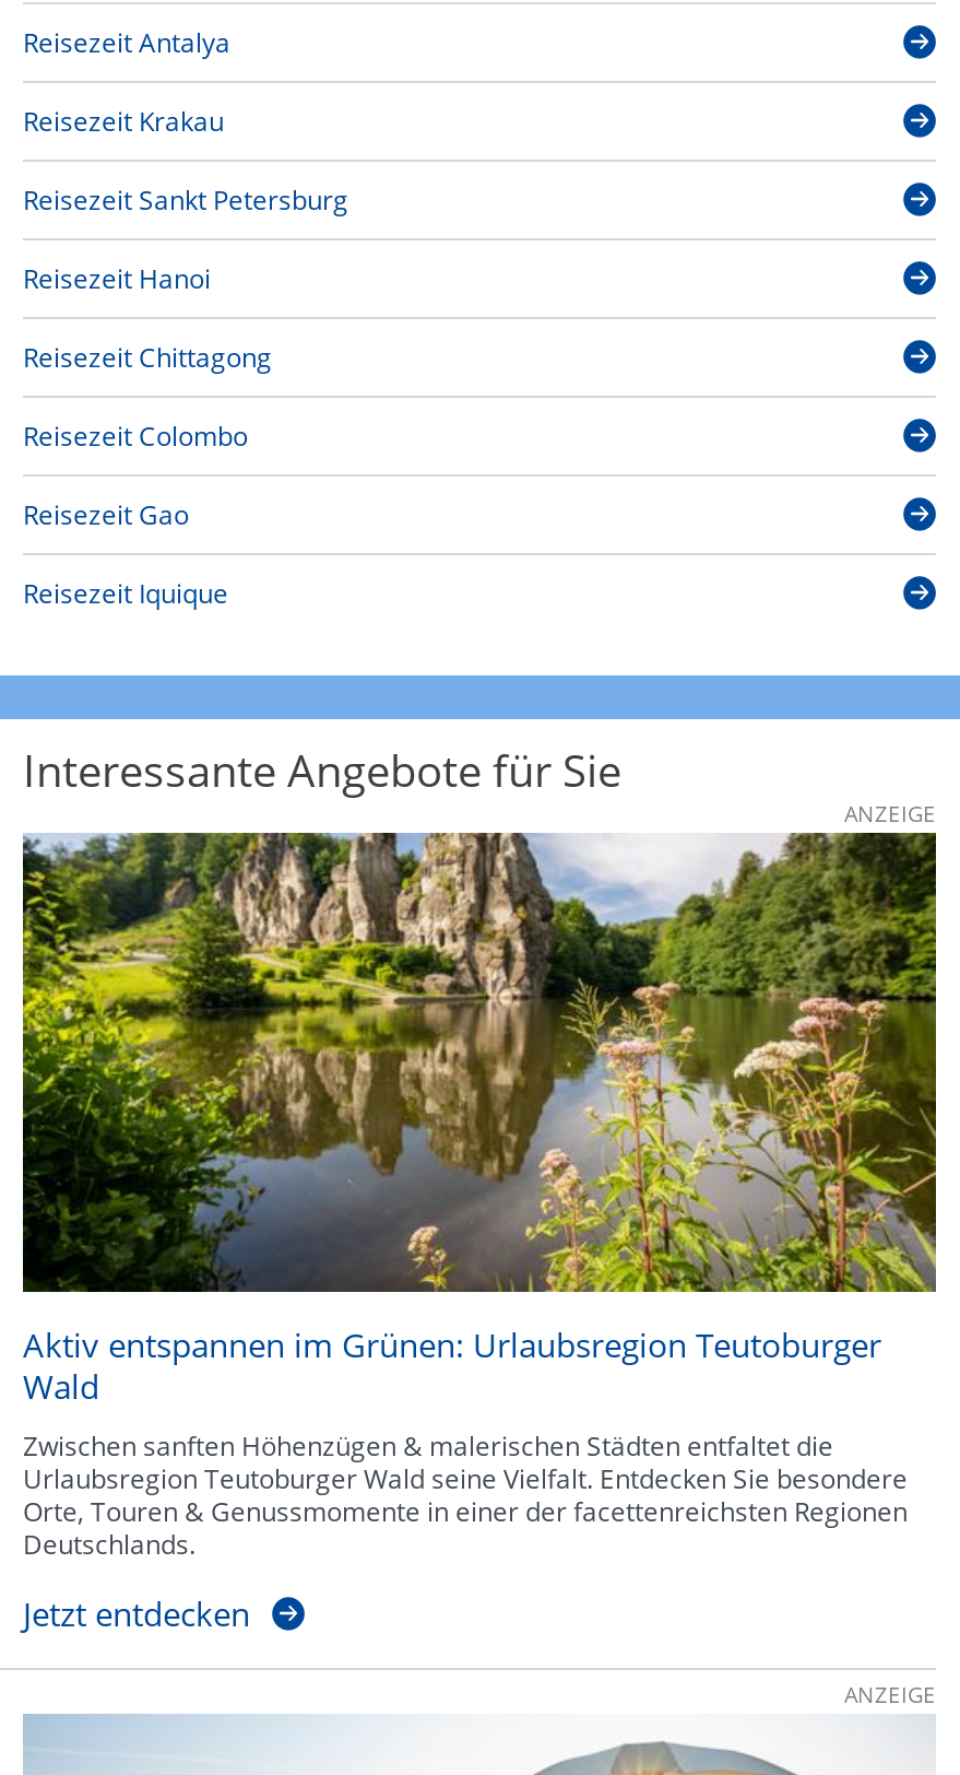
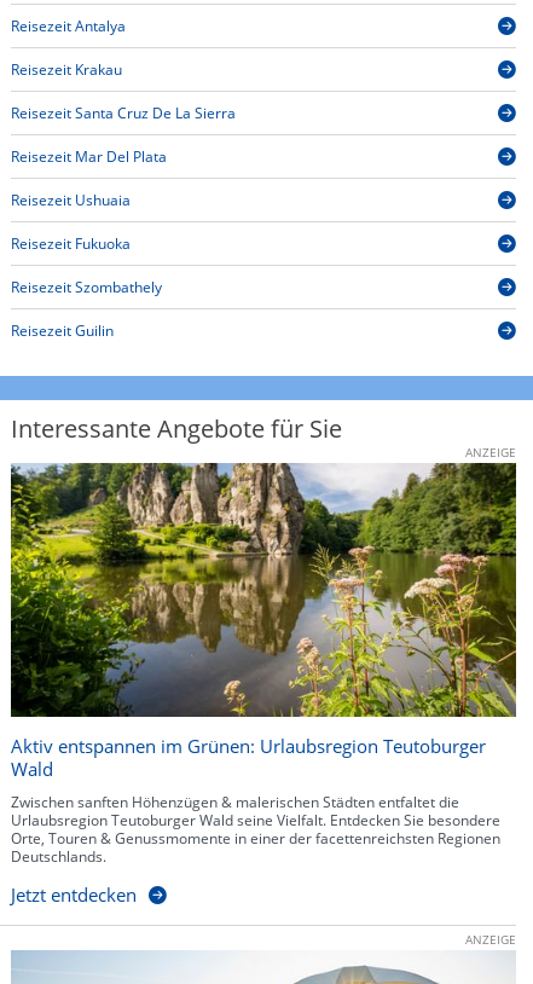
[23,182,348,219] Reisezeit Sankt Petersburg -> [11,103,236,124] Reisezeit Santa Cruz De La Sierra
[23,261,211,298] Reisezeit Hanoi -> [11,147,167,167] Reisezeit Mar Del Plata
[23,339,272,376] Reisezeit Chittagong -> [11,190,131,211] Reisezeit Ushuaia
[23,418,248,455] Reisezeit Colombo -> [11,234,131,254] Reisezeit Fukuoka
[23,497,189,534] Reisezeit Gao -> [11,277,162,298] Reisezeit Szombathely
[23,575,228,613] Reisezeit Iquique -> [11,321,114,341] Reisezeit Guilin

